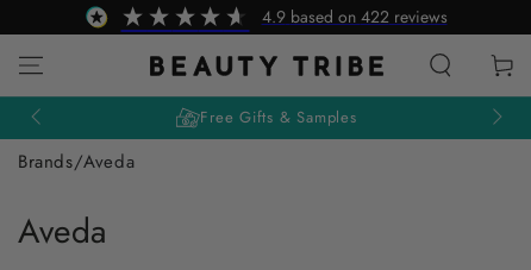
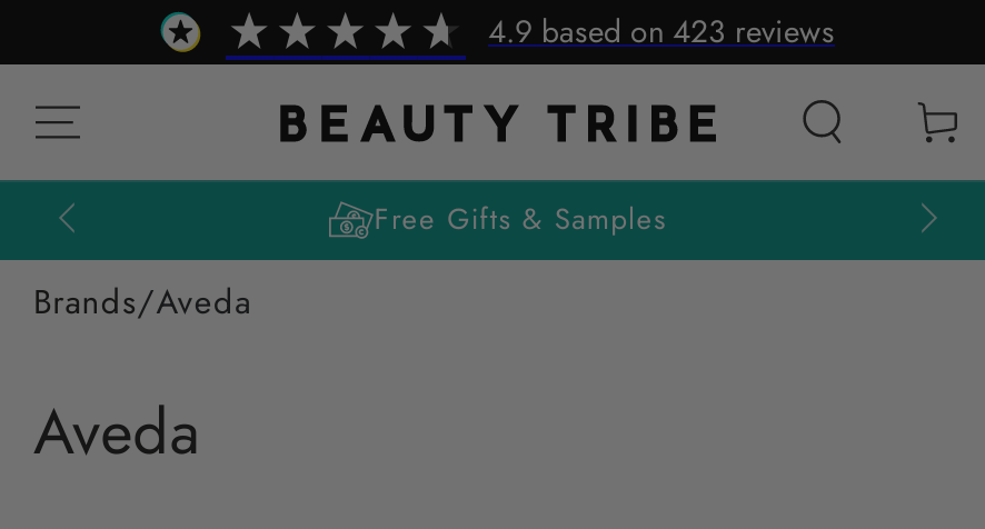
[261,5,447,29] 4.9 based on 422 reviews -> [488,9,835,53] 4.9 based on 423 reviews

